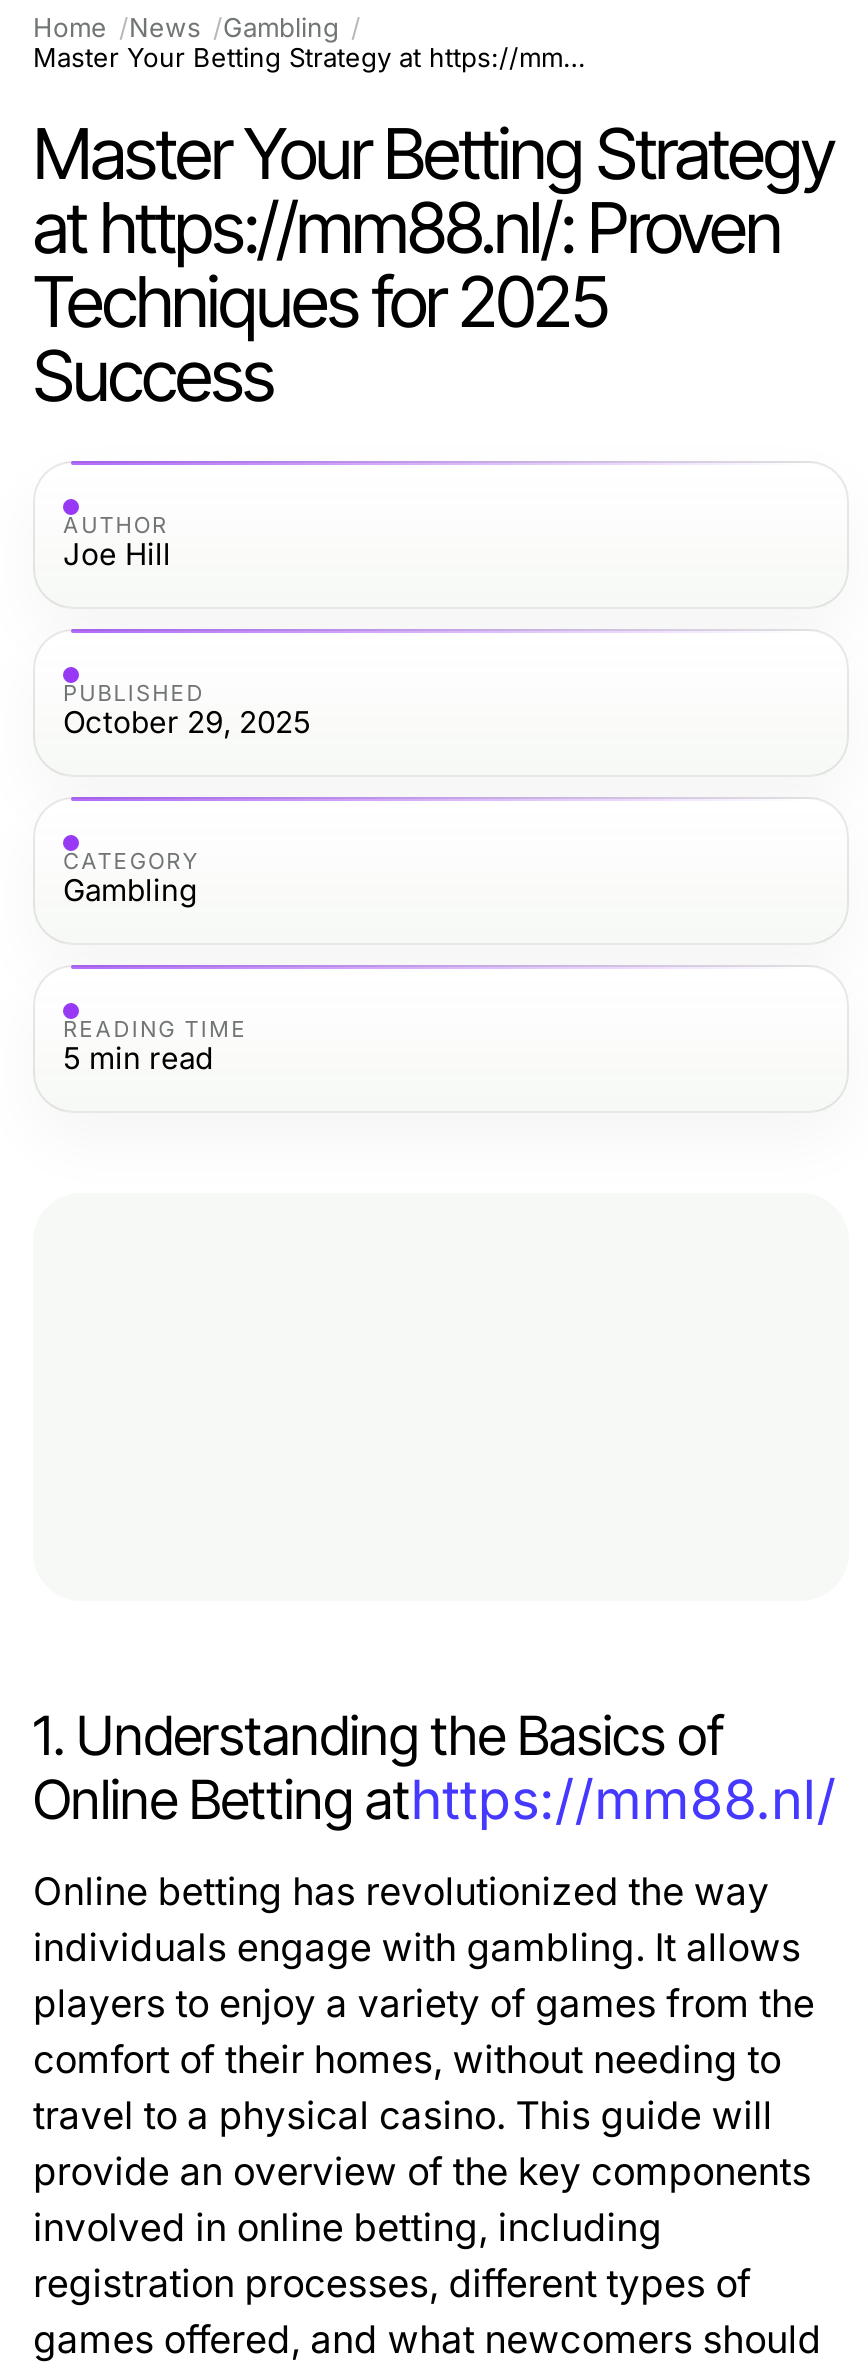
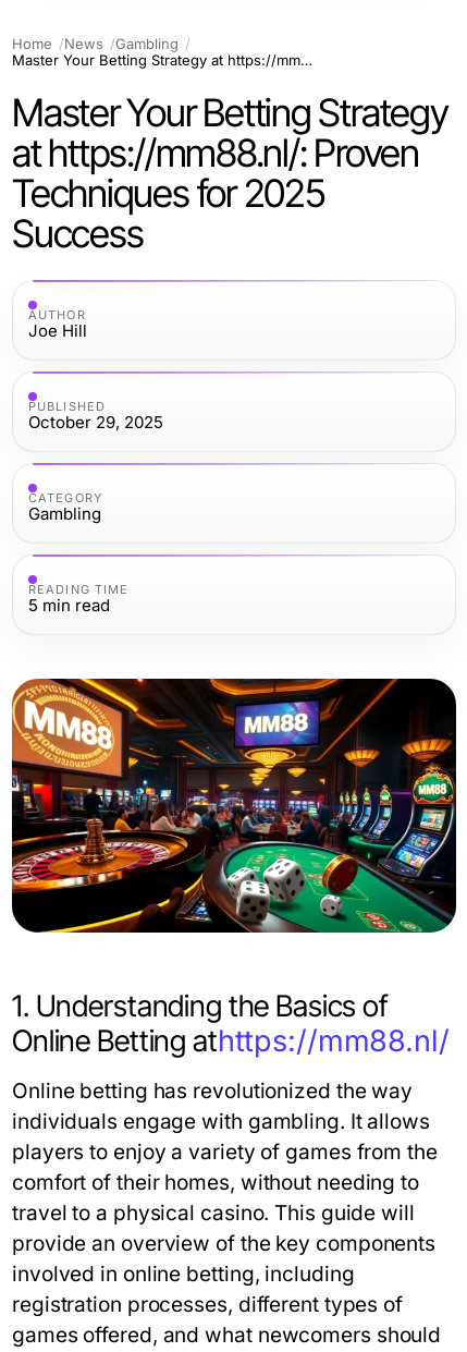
none -> [11,678,457,934] [image]

